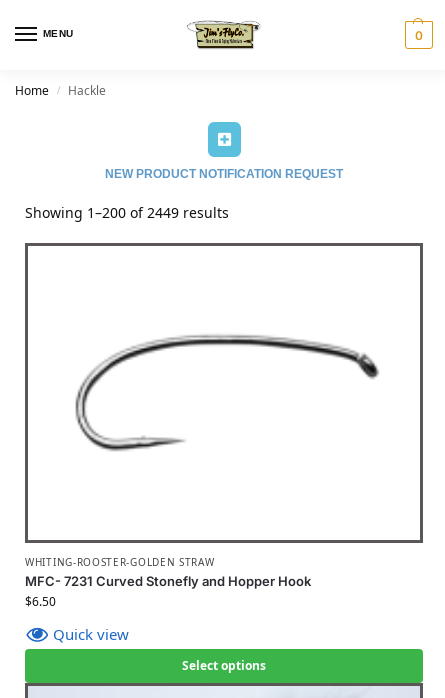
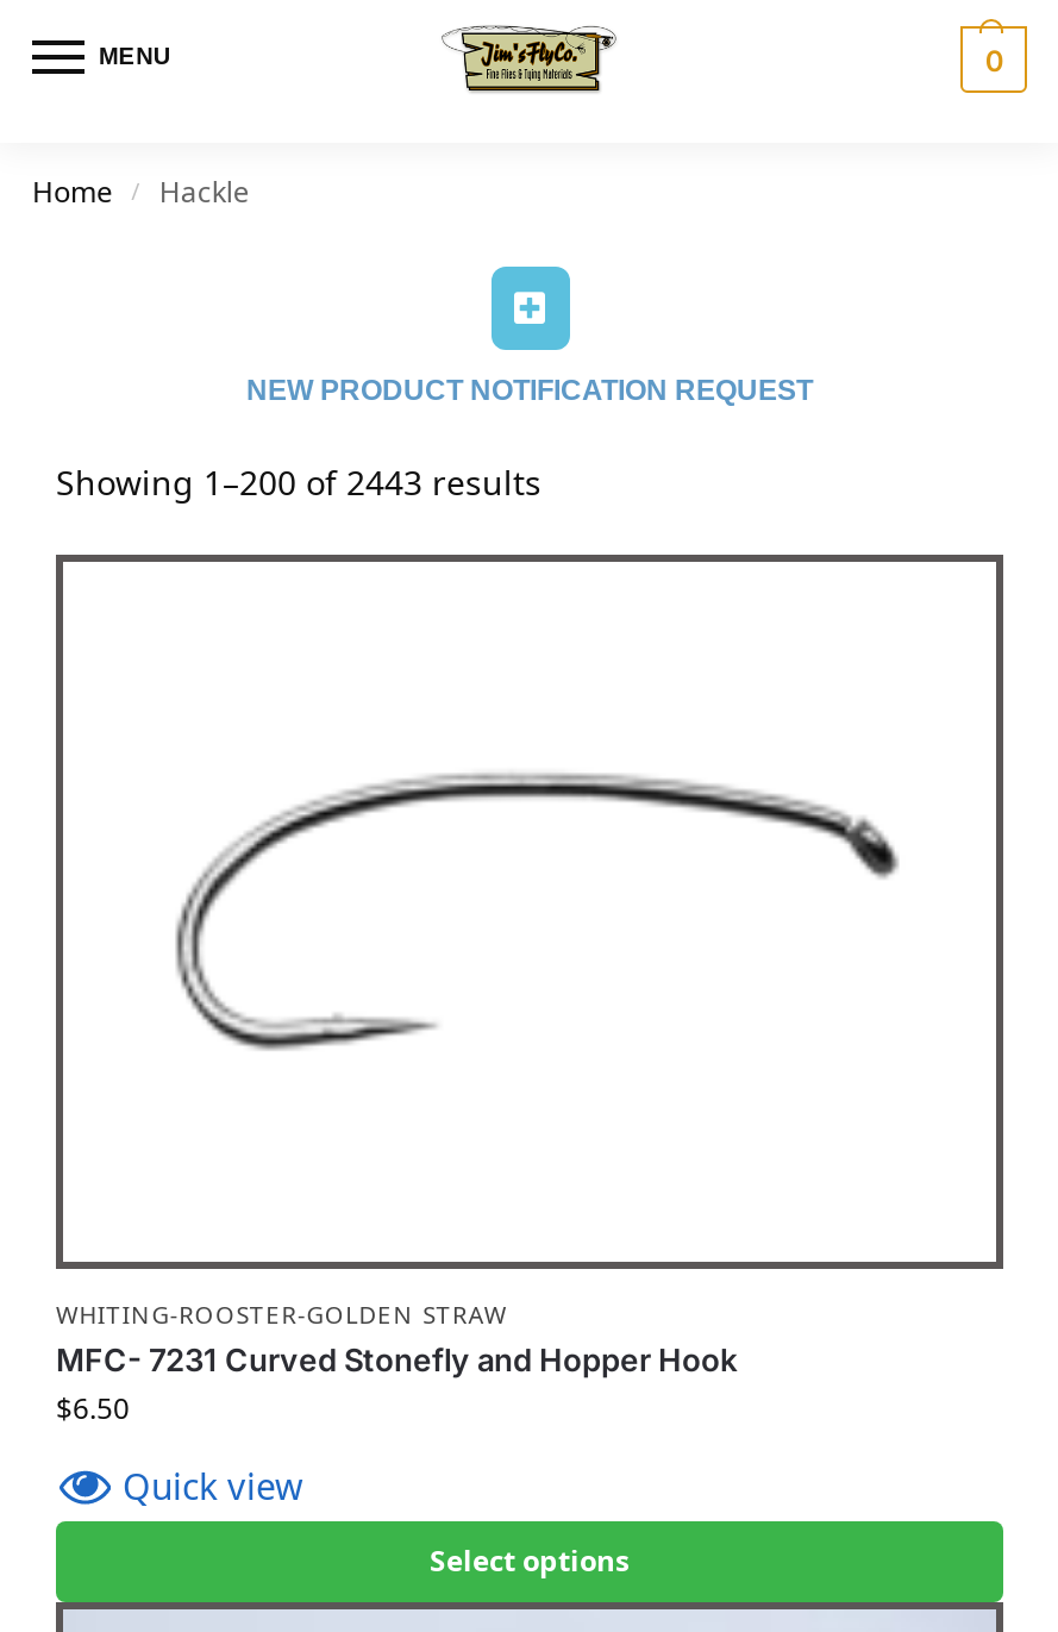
[25,203,229,222] Showing 1–200 of 2449 results -> [56,459,541,505] Showing 1–200 of 2443 results

